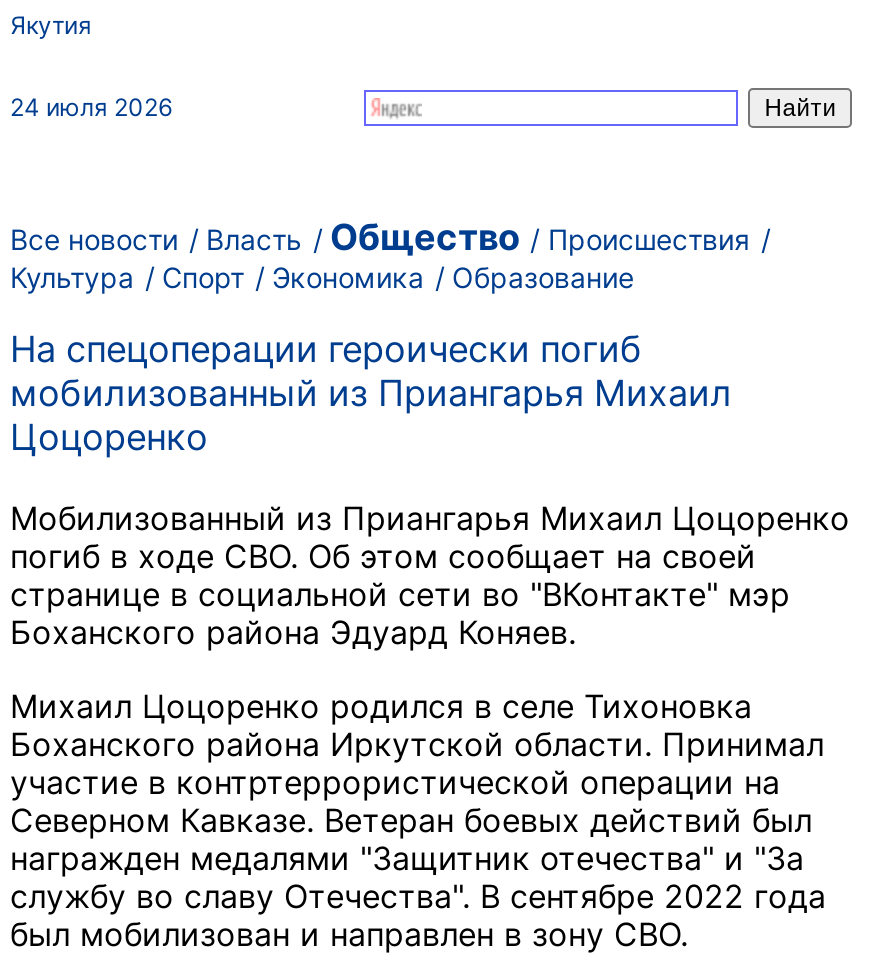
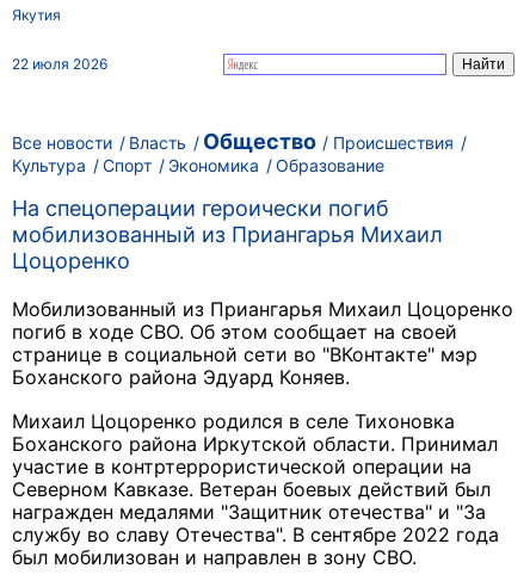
[10,91,172,121] 24 июля 2026 -> [12,54,107,72] 22 июля 2026

